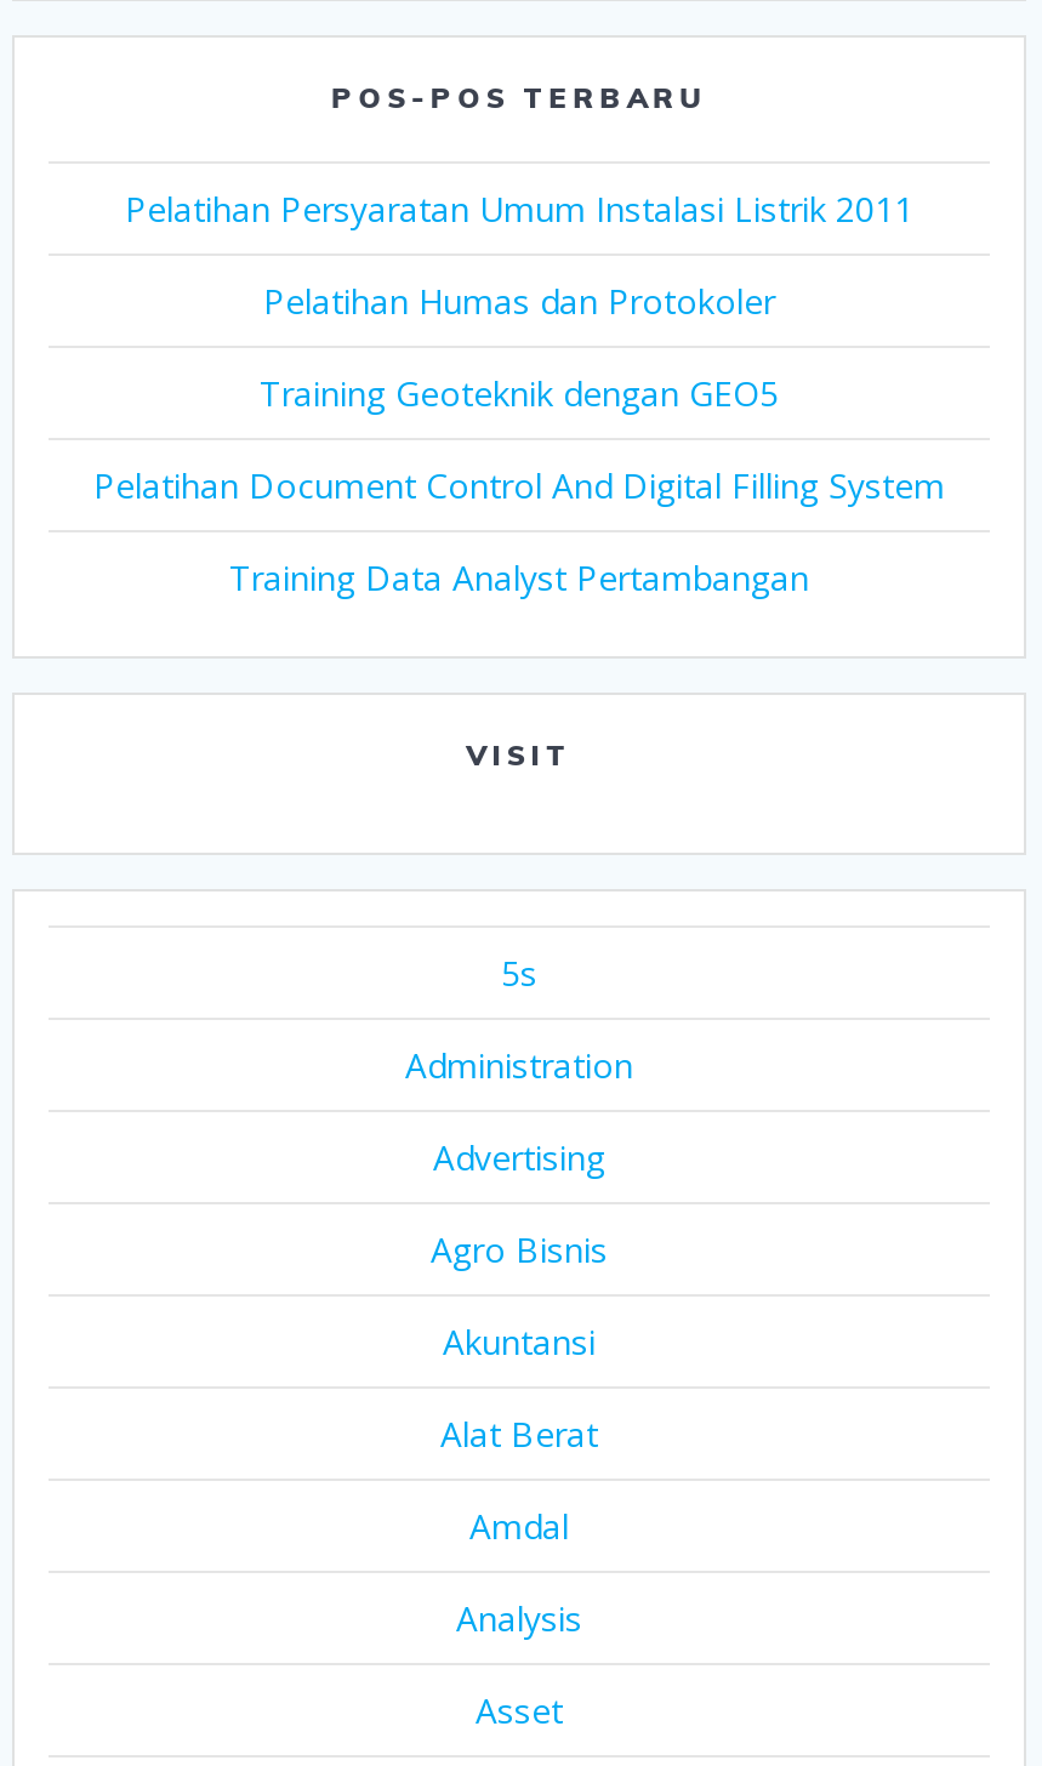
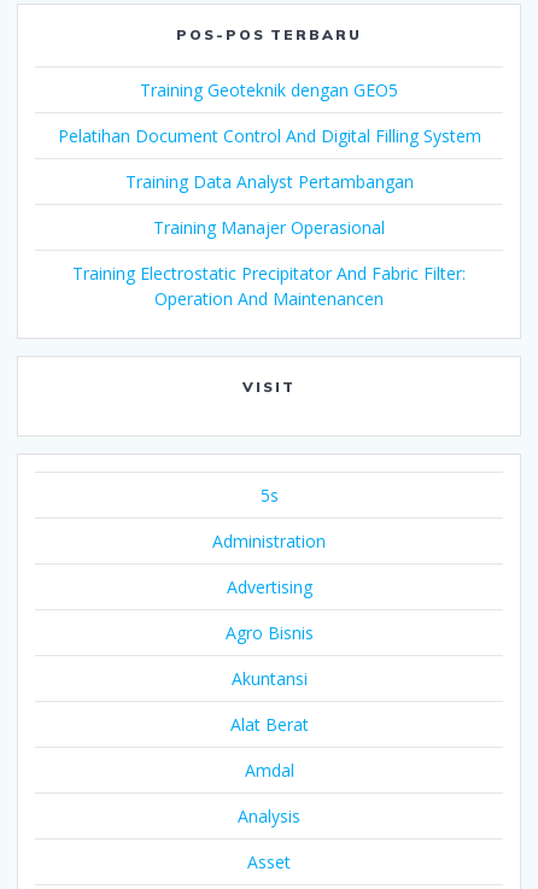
[125,185,913,323] Pelatihan Persyaratan Umum Instalasi Listrik 2011 | Pelatihan Humas dan Protokoler -> none
moved [93,369,945,600] -> [57,79,481,193]: Training Geoteknik dengan GEO5 | Pelatihan Document Control And Digital Filling System | Training Data Analyst Pertambangan
none -> [72,216,466,310] Training Manajer Operasional | Training Electrostatic Precipitator And Fabric Filter: | Operation And Maintenancen

